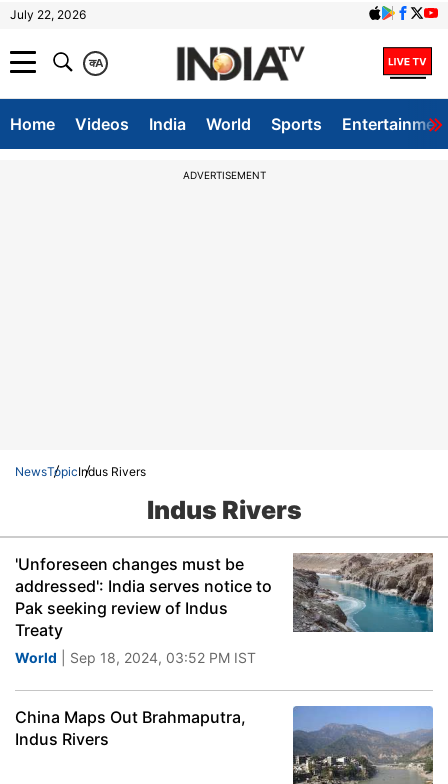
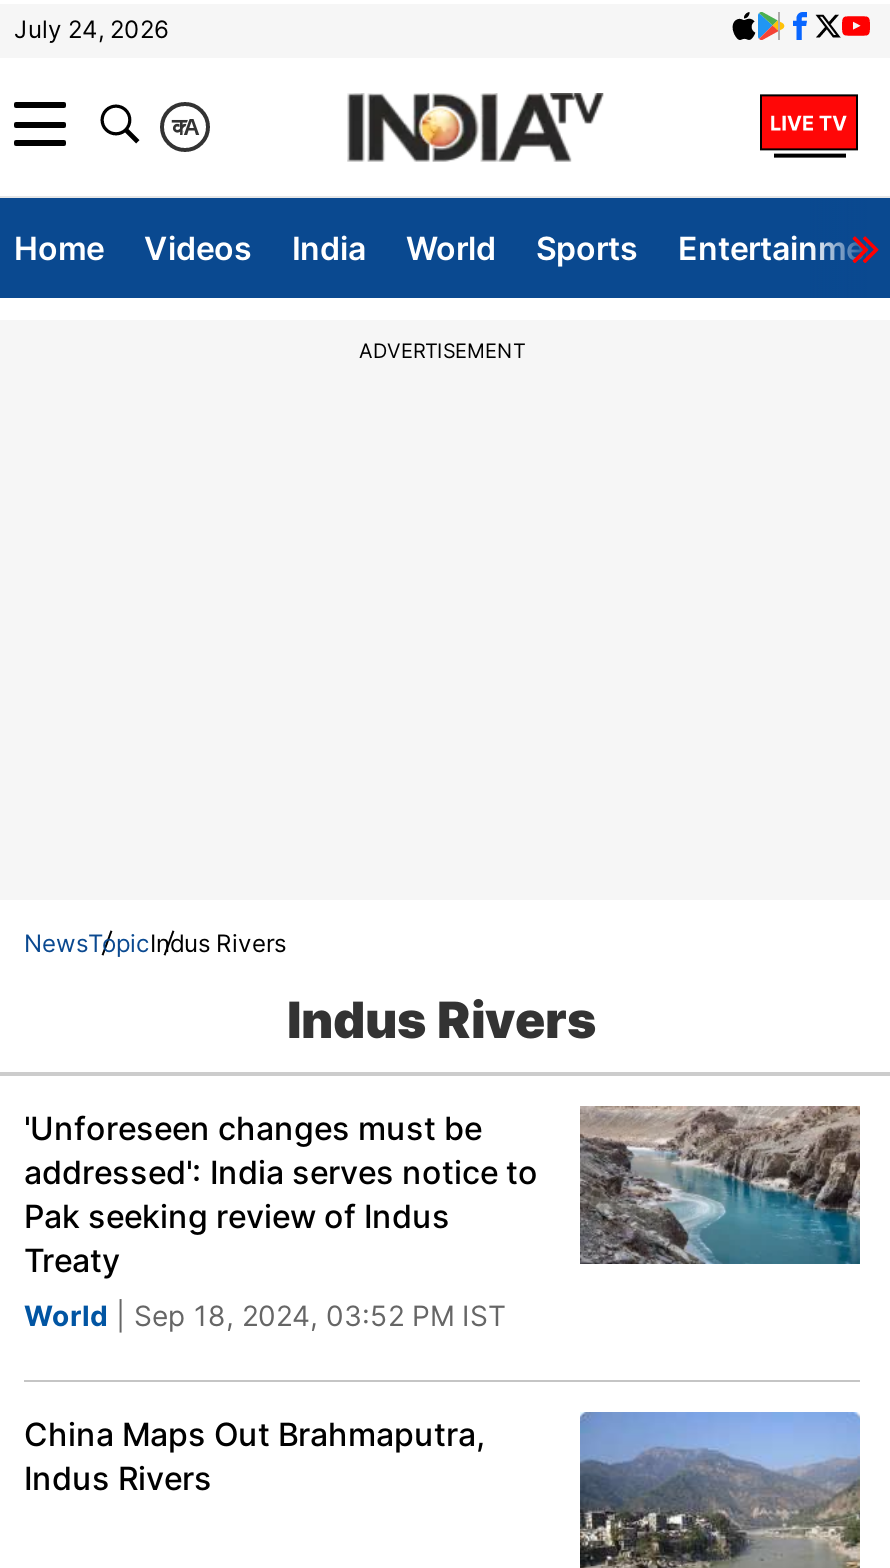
[10,7,86,22] July 22, 2026 -> [14,14,168,44] July 24, 2026

